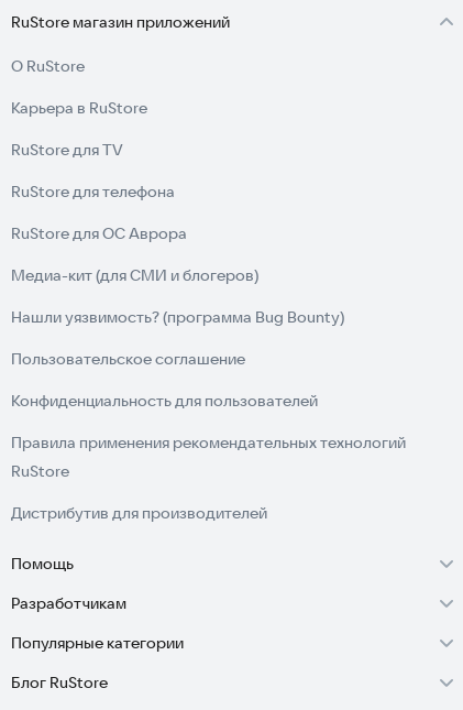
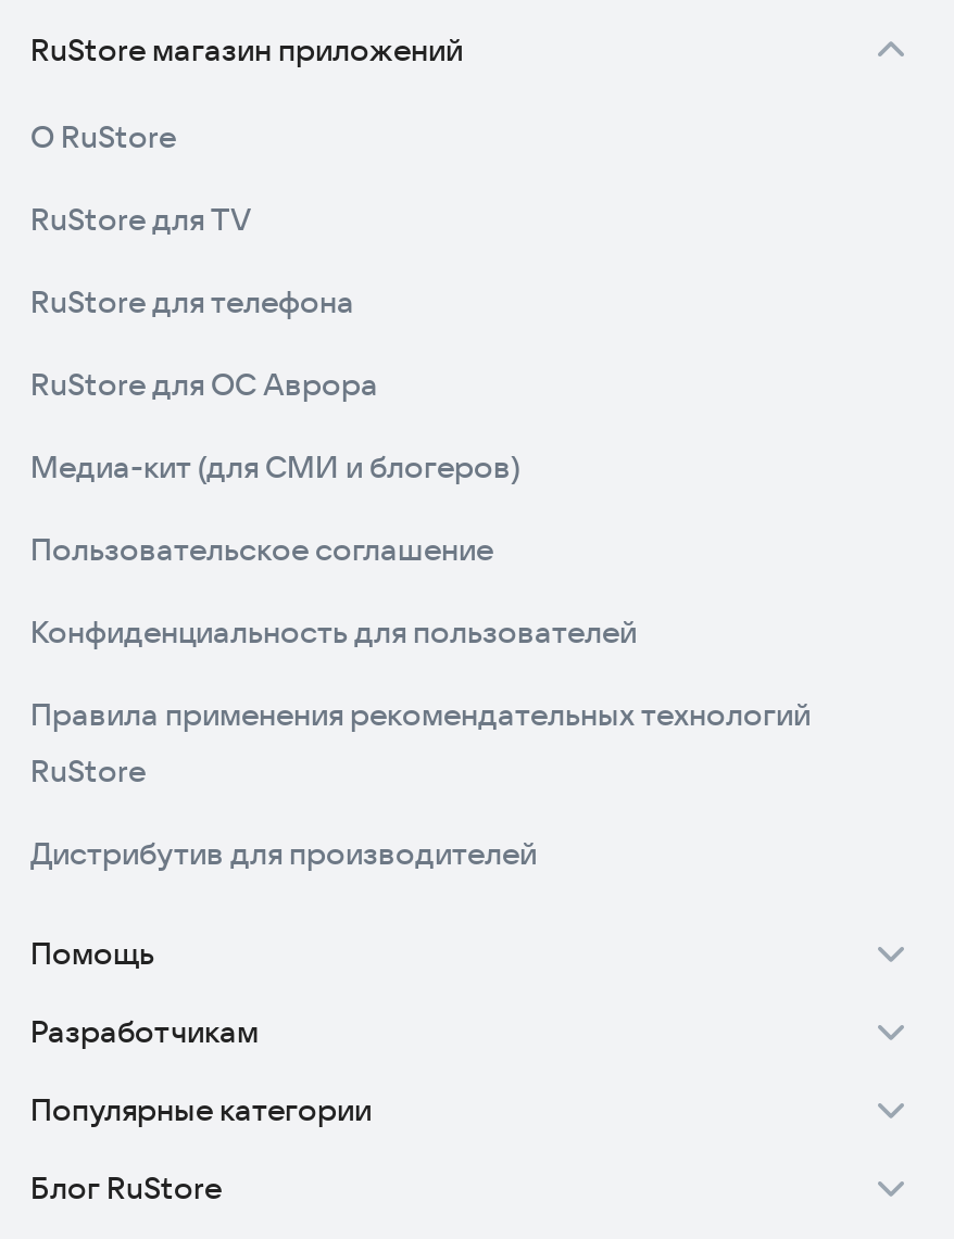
[11,98,147,118] Карьера в RuStore -> none
[11,307,344,327] Нашли уязвимость? (программа Bug Bounty) -> none

